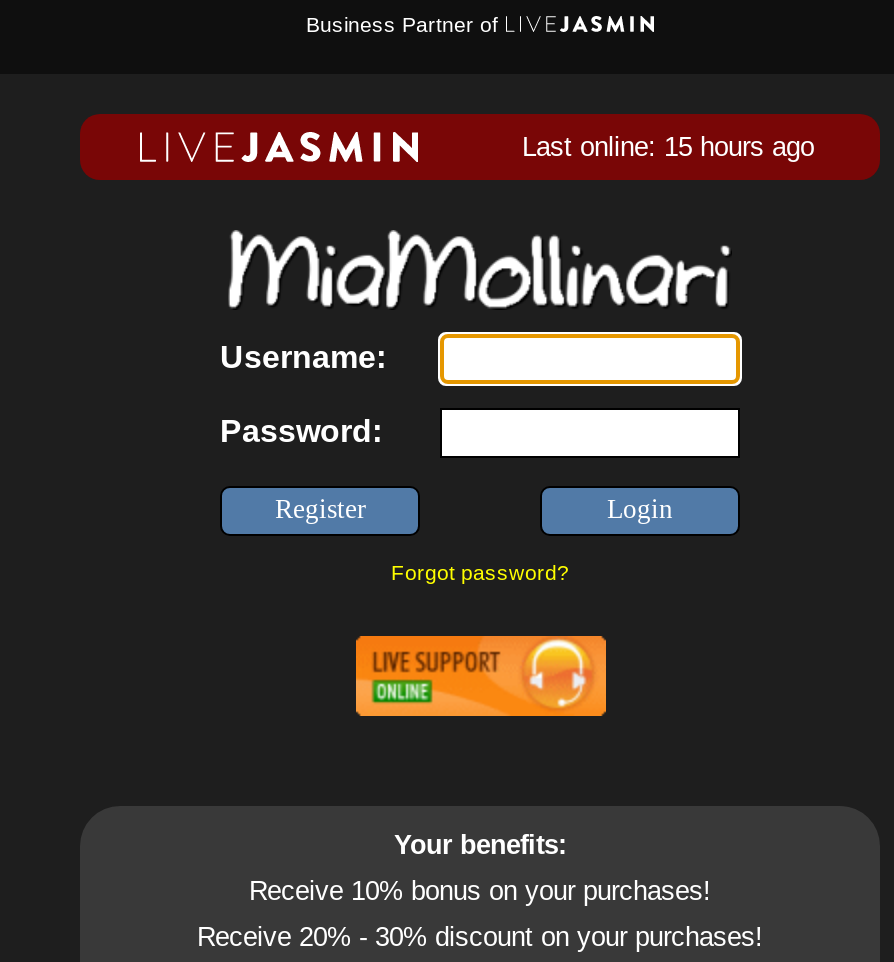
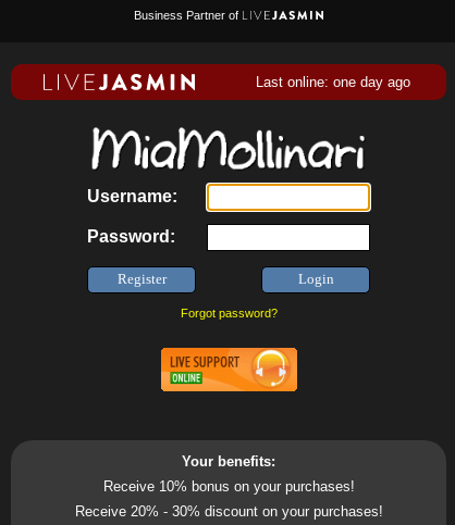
[522,132,814,162] Last online: 15 hours ago -> [256,74,410,90] Last online: one day ago

